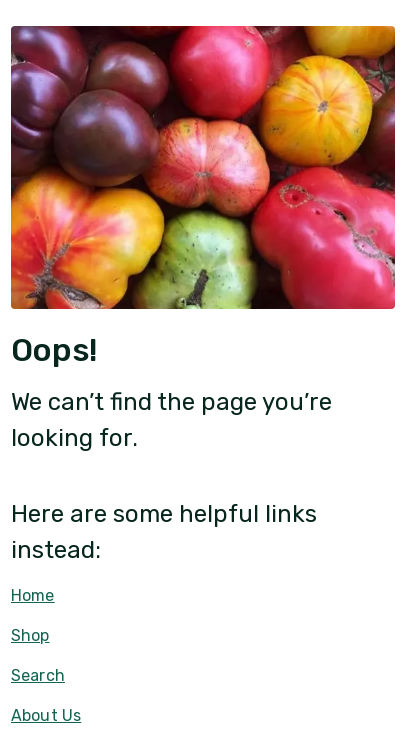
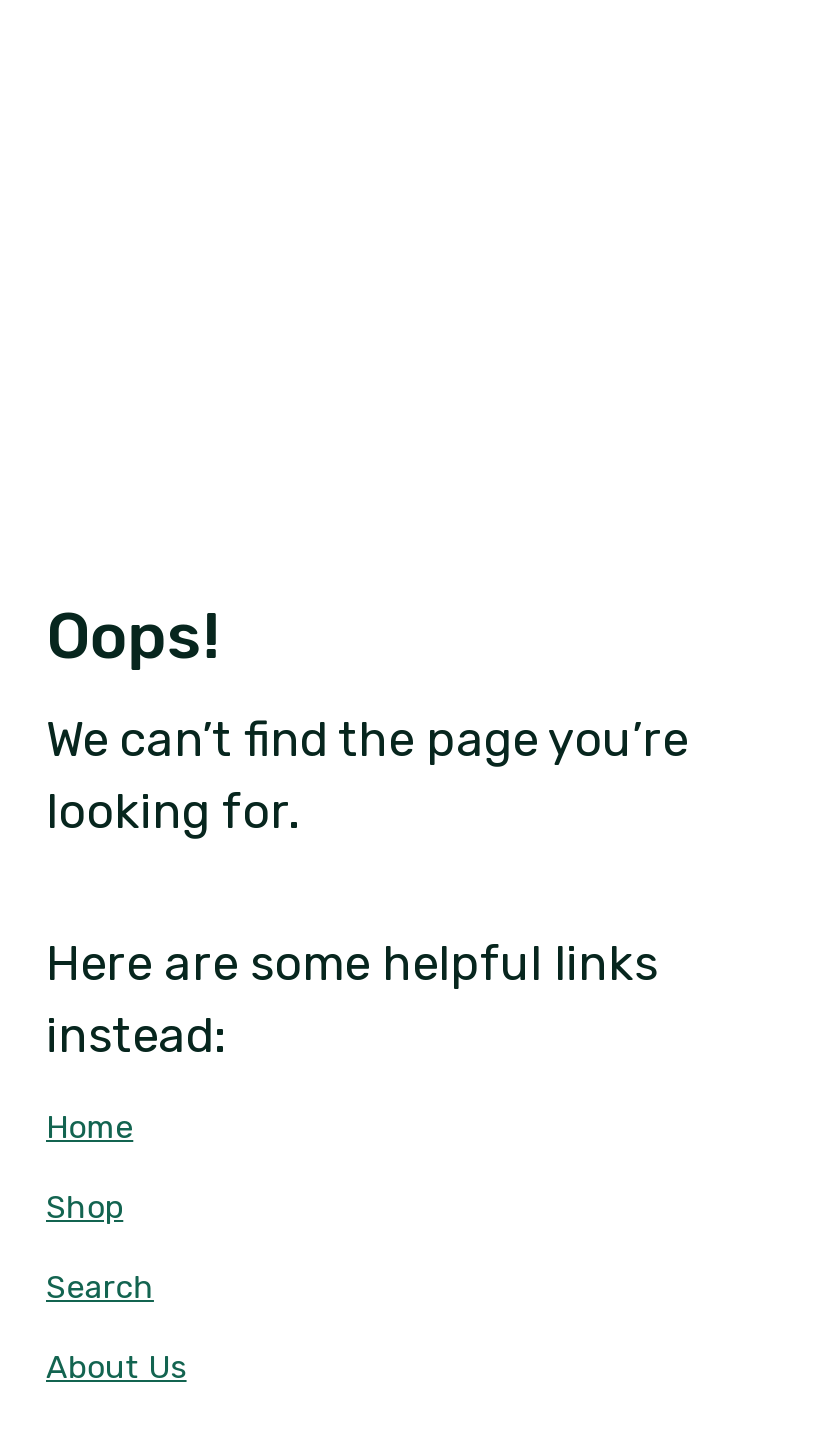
[10,25,396,310] [image] -> none

